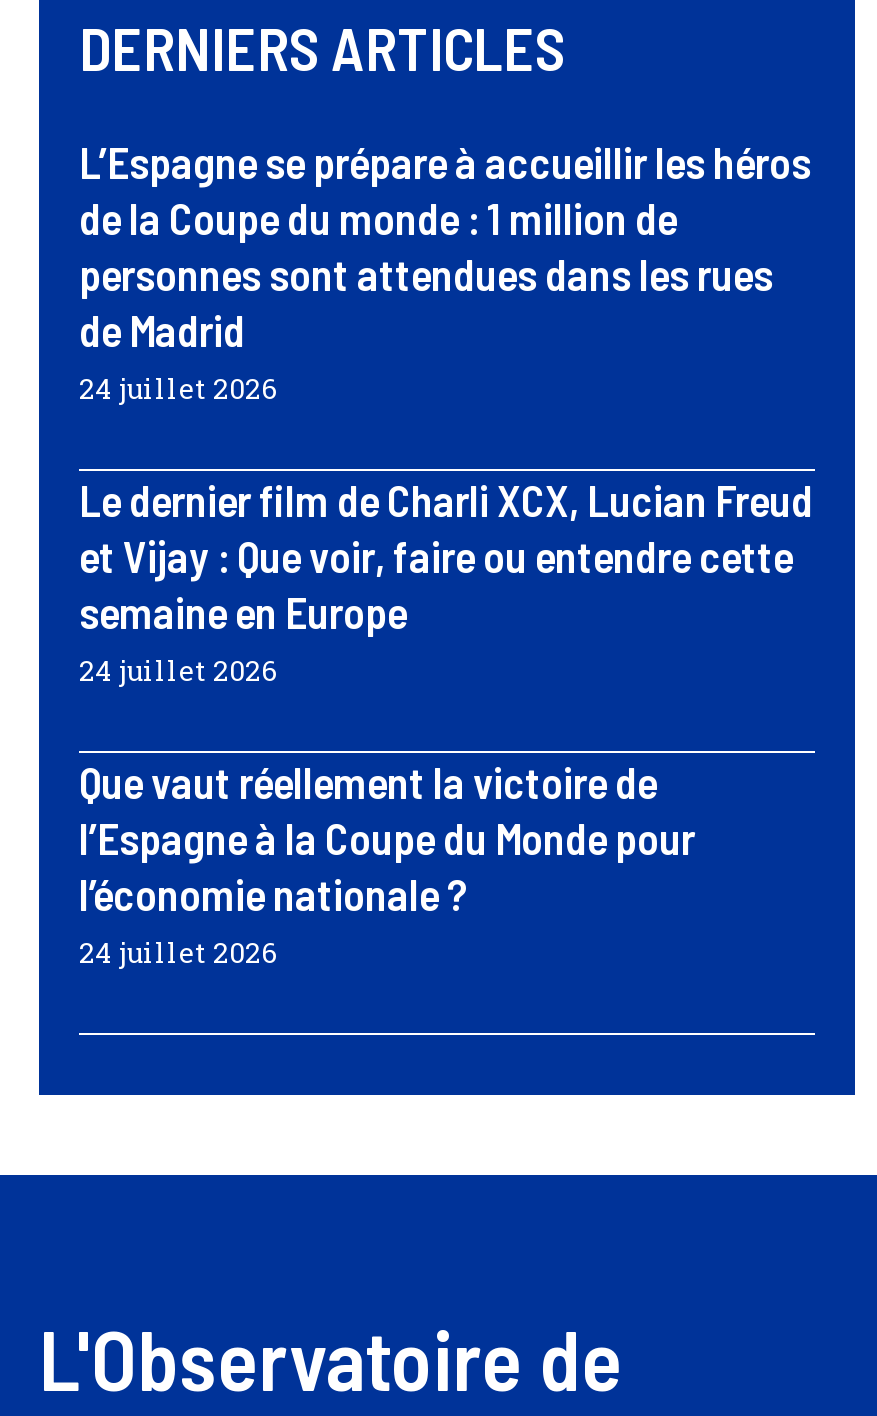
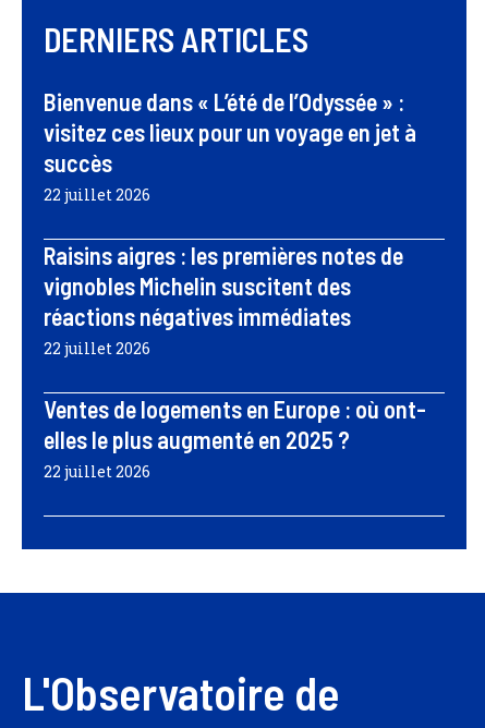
[79,135,811,407] L’Espagne se prépare à accueillir les héros | de la Coupe du monde : 1 million de | personnes sont attendues dans les rues | de Madrid | 24 juillet 2026 -> [44,88,416,205] Bienvenue dans « L’été de l’Odyssée » : | visitez ces lieux pour un voyage en jet à | succès | 22 juillet 2026
[79,473,813,689] Le dernier film de Charli XCX, Lucian Freud | et Vijay : Que voir, faire ou entendre cette | semaine en Europe | 24 juillet 2026 -> [44,241,403,359] Raisins aigres : les premières notes de | vignobles Michelin suscitent des | réactions négatives immédiates | 22 juillet 2026
[79,755,695,971] Que vaut réellement la victoire de | l’Espagne à la Coupe du Monde pour | l’économie nationale ? | 24 juillet 2026 -> [44,395,426,482] Ventes de logements en Europe : où ont- | elles le plus augmenté en 2025 ? | 22 juillet 2026

